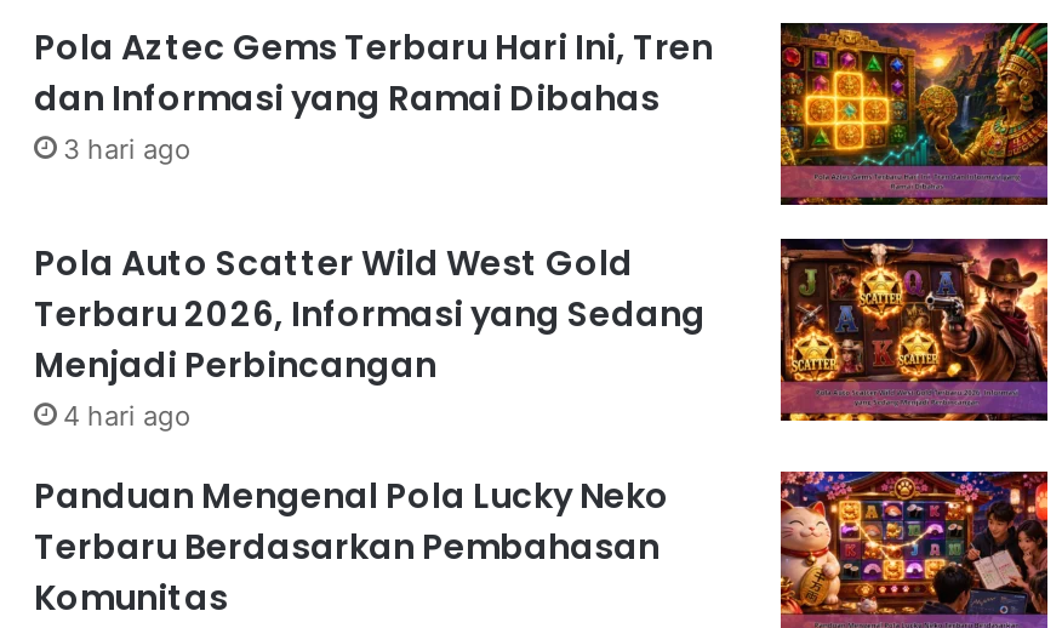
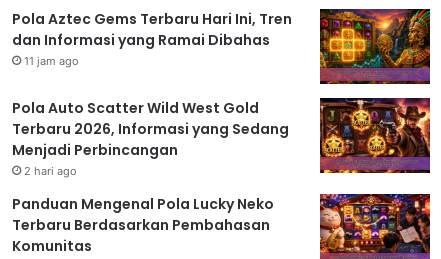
[63,132,192,166] 3 hari ago -> [24,54,79,68] 11 jam ago
[63,399,192,433] 4 hari ago -> [24,164,77,178] 2 hari ago

